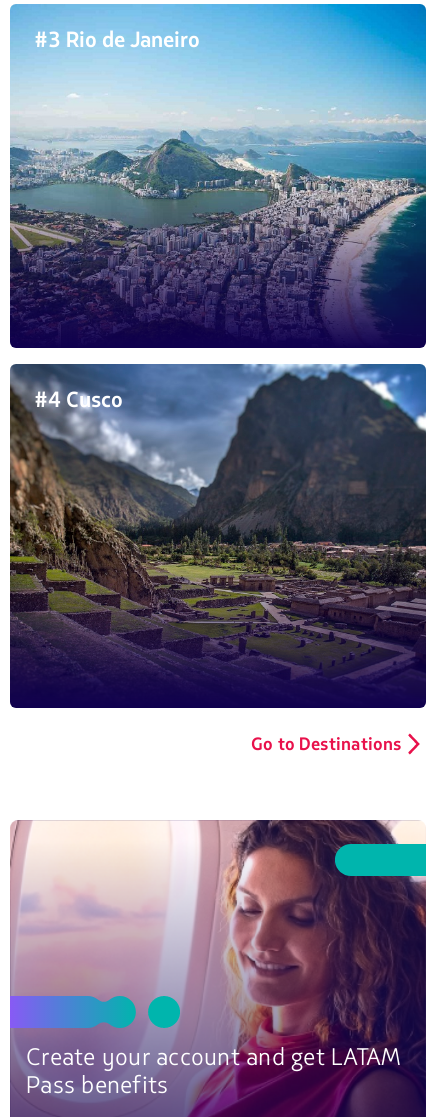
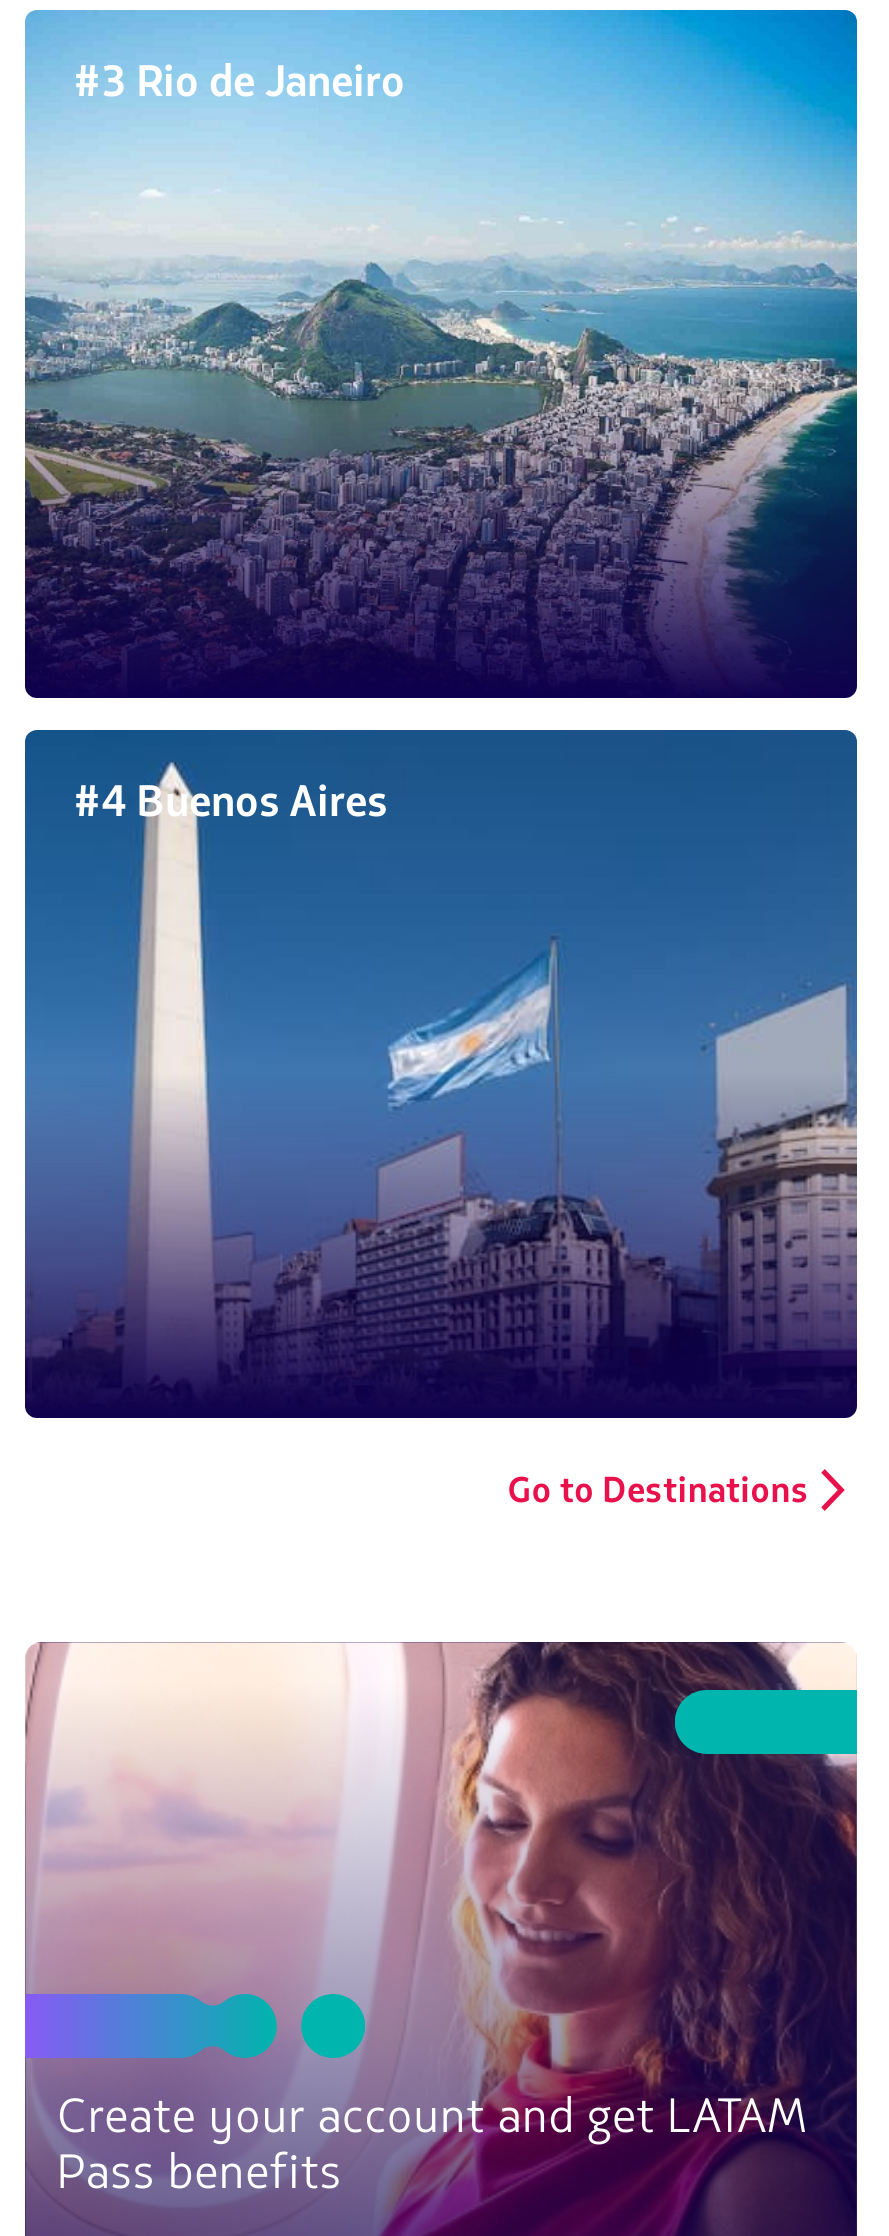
[9,364,427,680] [image] | #4 Cusco -> [23,728,859,1362] [image] | #4 Buenos Aires

